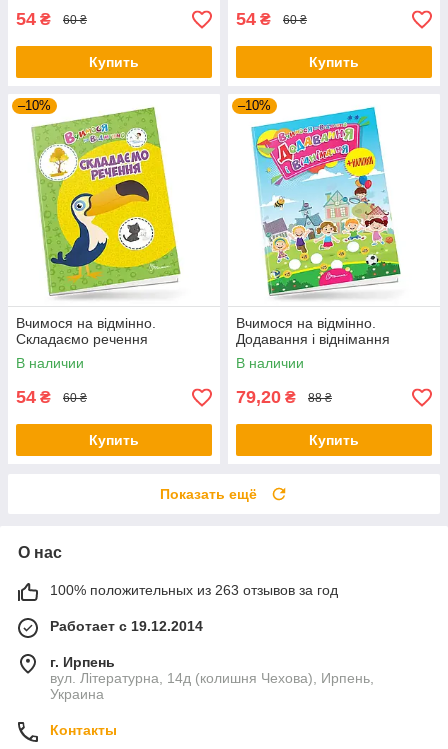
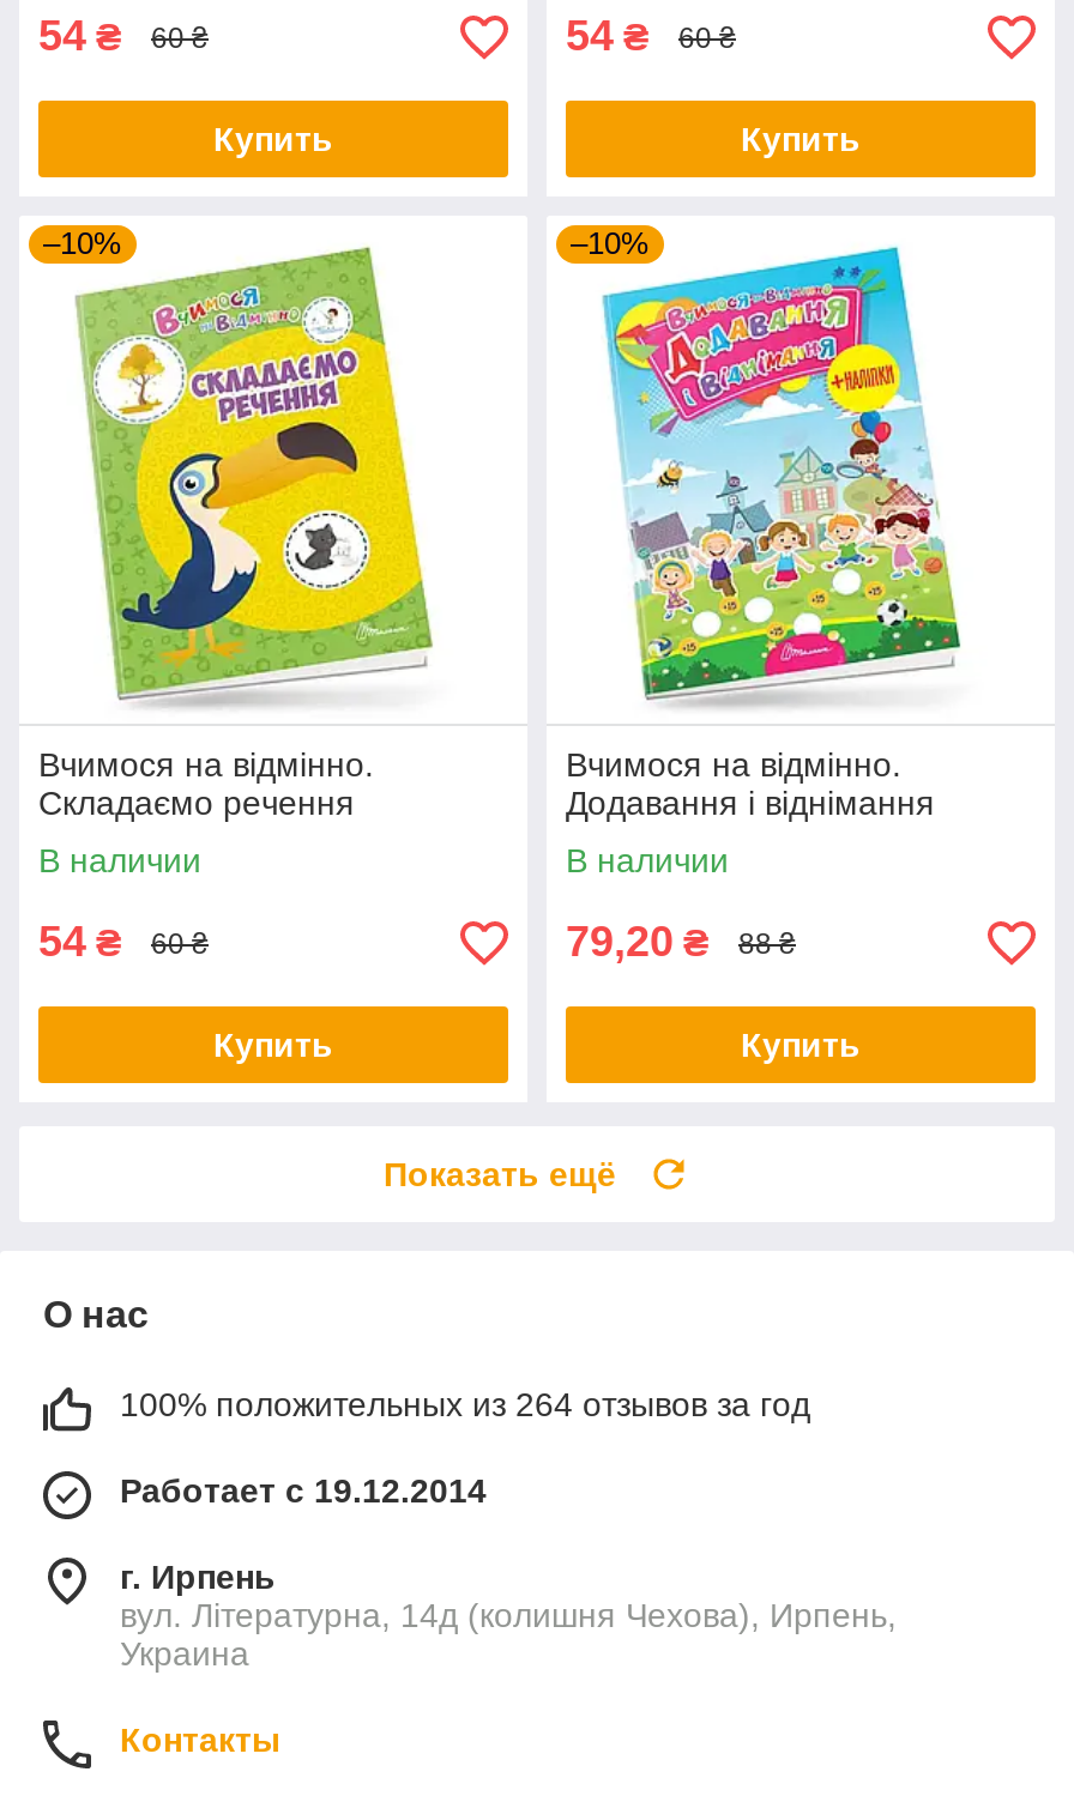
[50,582,338,598] 100% положительных из 263 отзывов за год -> [120,1386,810,1424] 100% положительных из 264 отзывов за год

